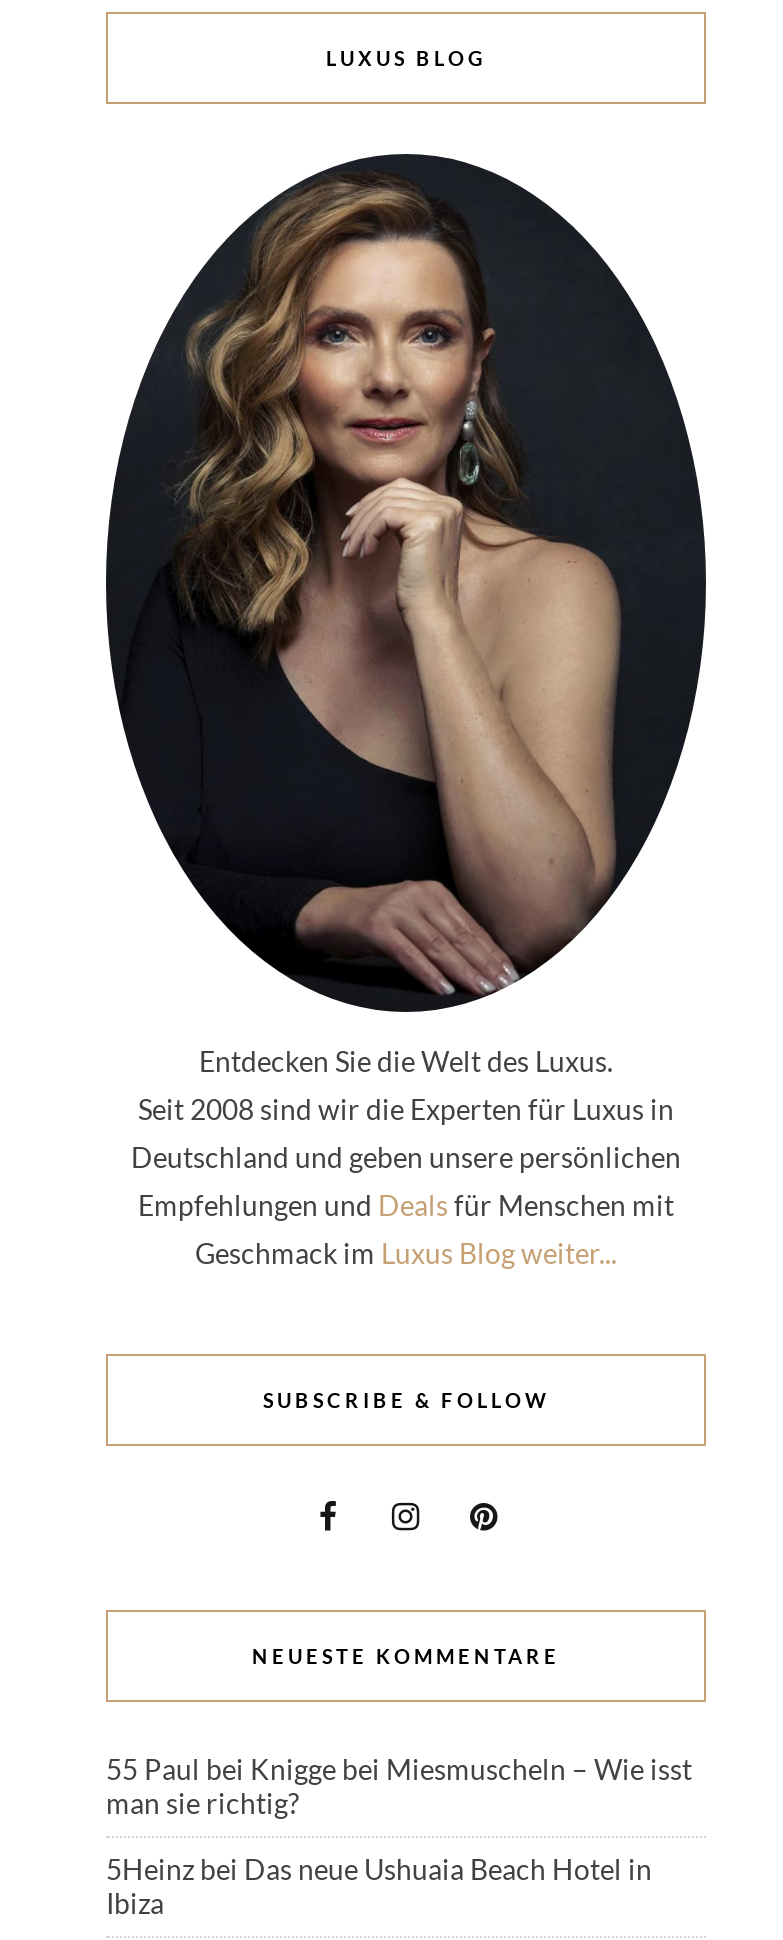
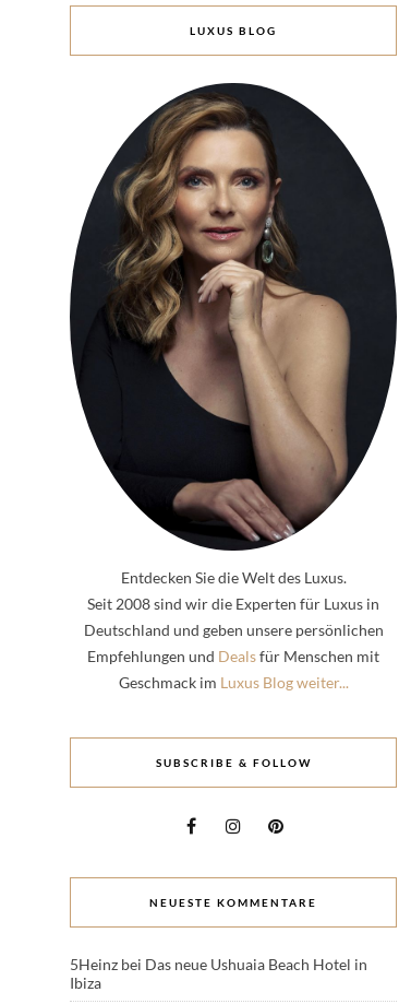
[106,1751,692,1819] 55 Paul bei Knigge bei Miesmuscheln – Wie isst | man sie richtig? -> none

